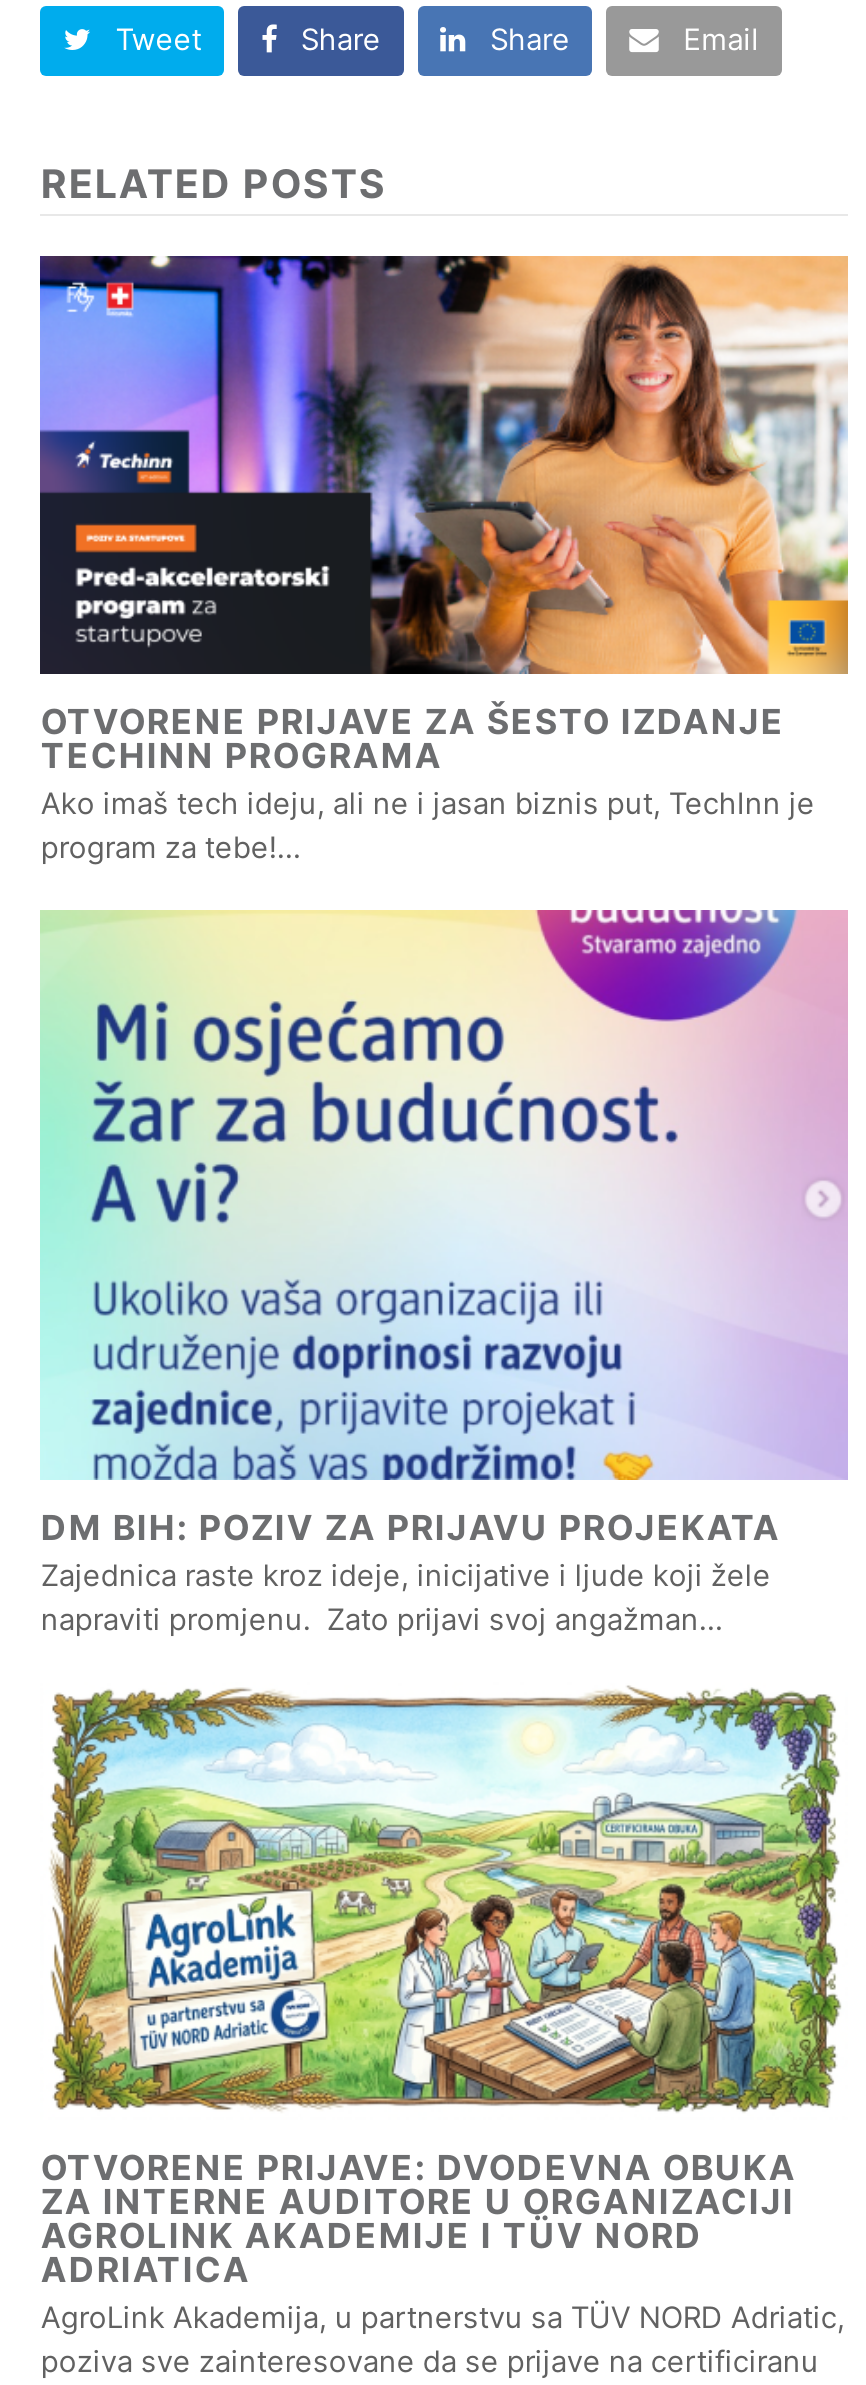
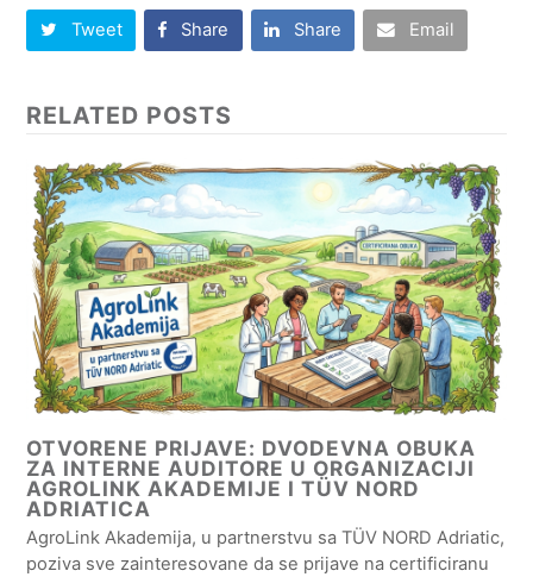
[38,254,850,866] [image] | OTVORENE PRIJAVE ZA ŠESTO IZDANJE | TECHINN PROGRAMA | Ako imaš tech ideju, ali ne i jasan biznis put, TechInn je | program za tebe!… -> none
[38,908,848,1638] [image] | DM BIH: POZIV ZA PRIJAVU PROJEKATA | Zajednica raste kroz ideje, inicijative i ljude koji žele | napraviti promjenu. Zato prijavi svoj angažman… -> none

